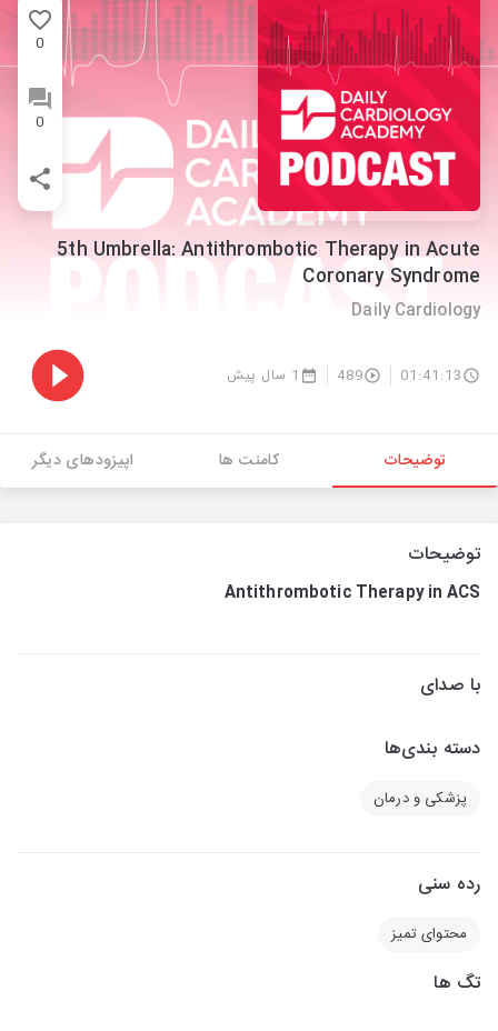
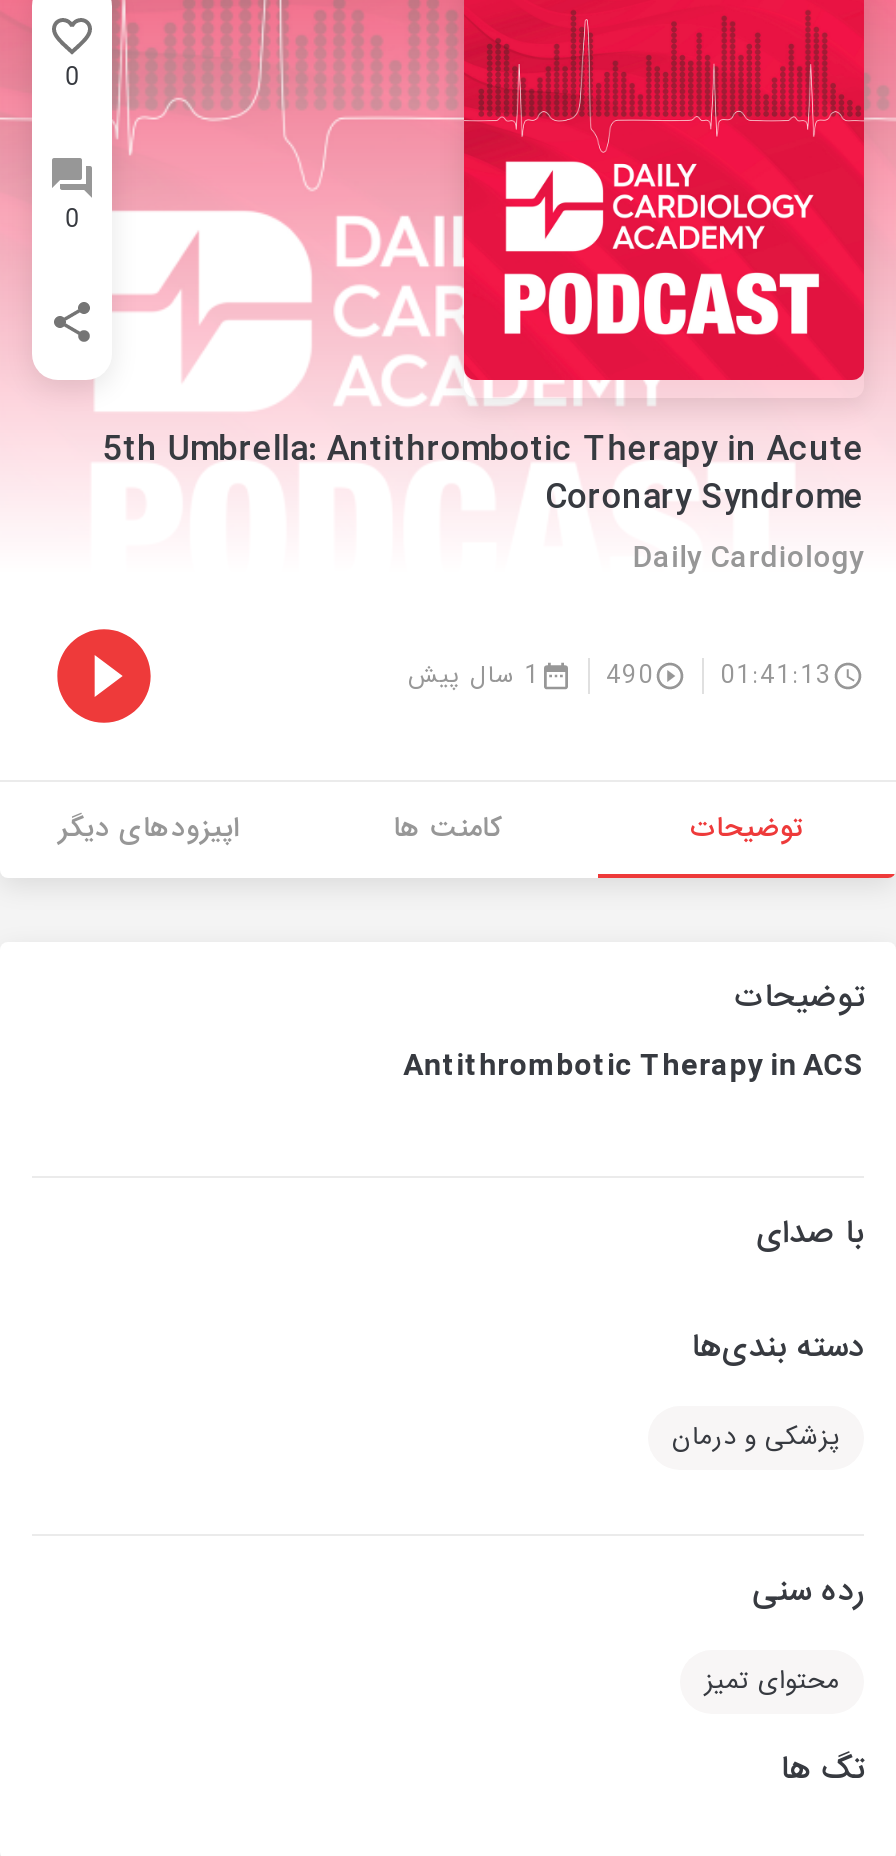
[337,364,363,387] 489 -> [606,656,654,696] 490

